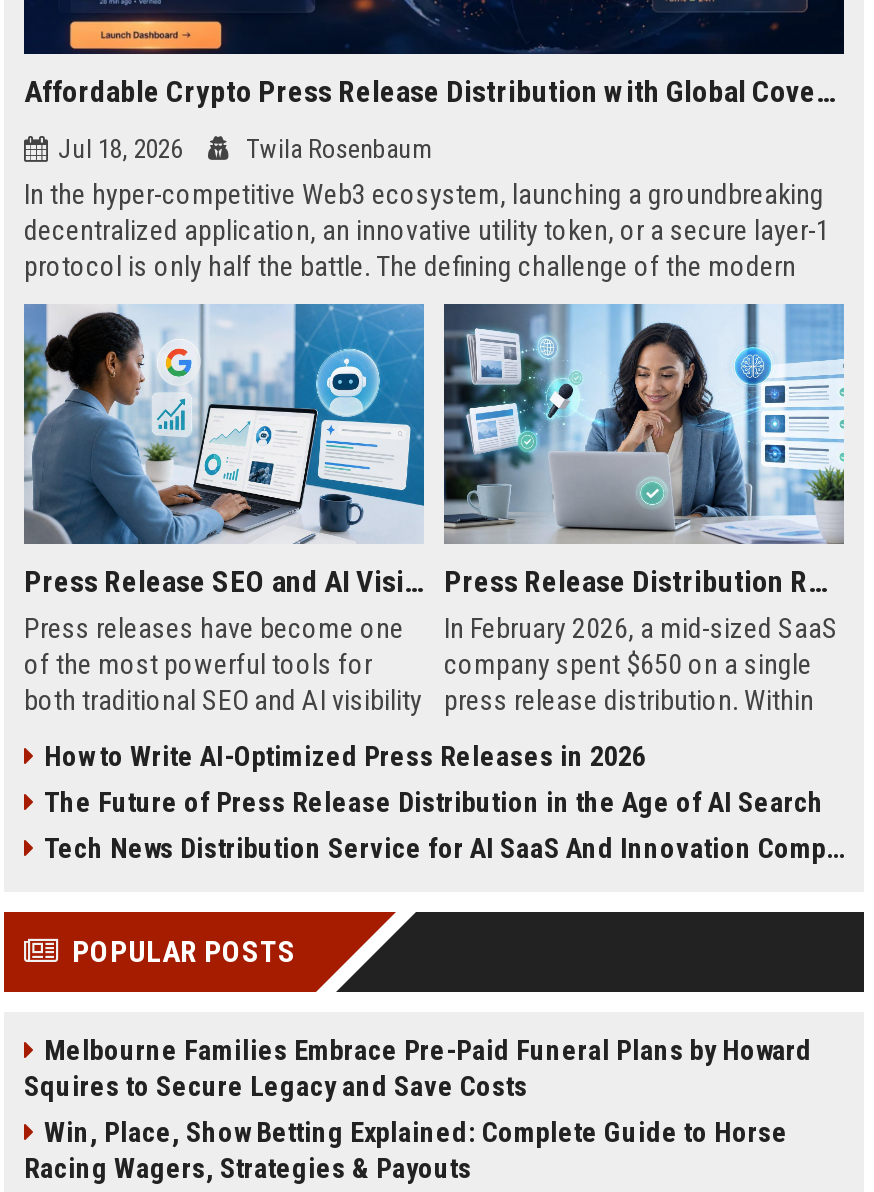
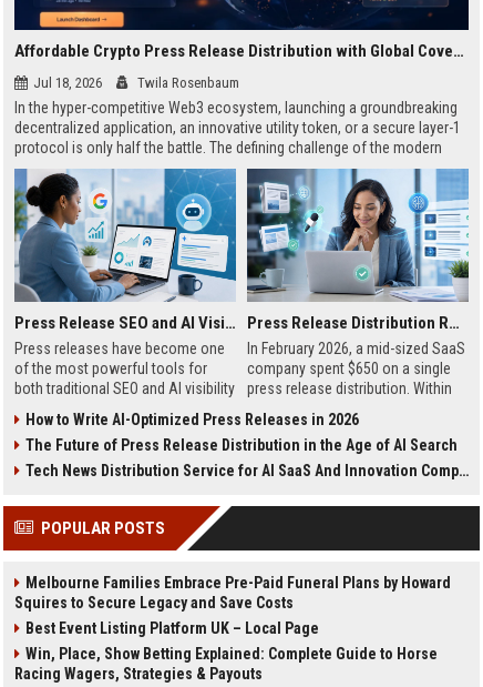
none -> [25,619,319,637] Best Event Listing Platform UK – Local Page

